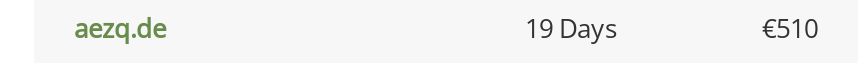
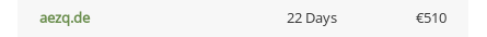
[525,10,617,46] 19 Days -> [286,8,337,27] 22 Days

